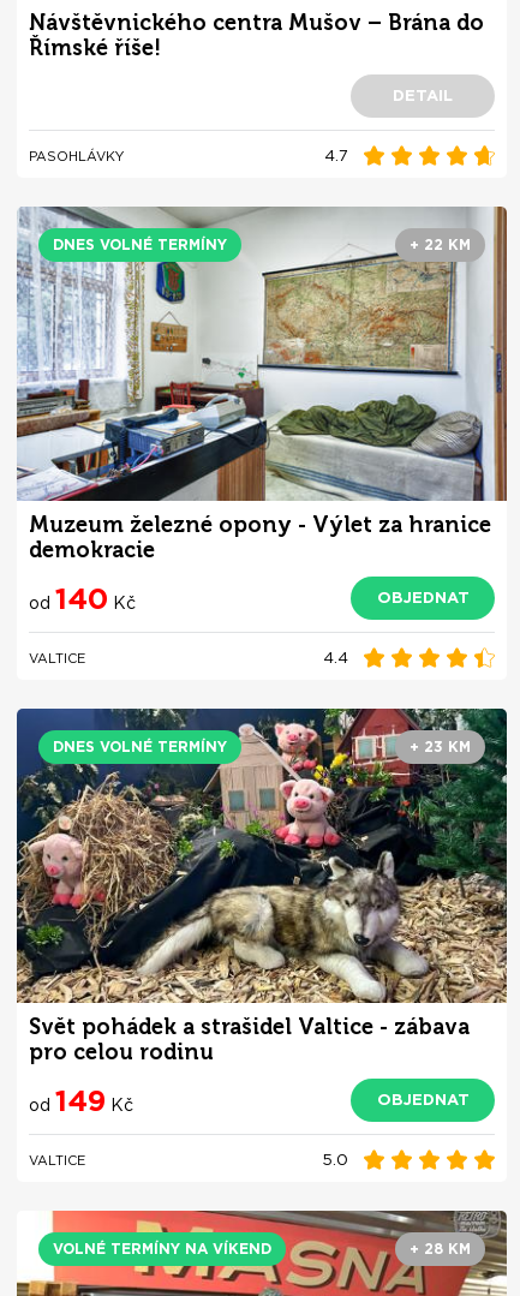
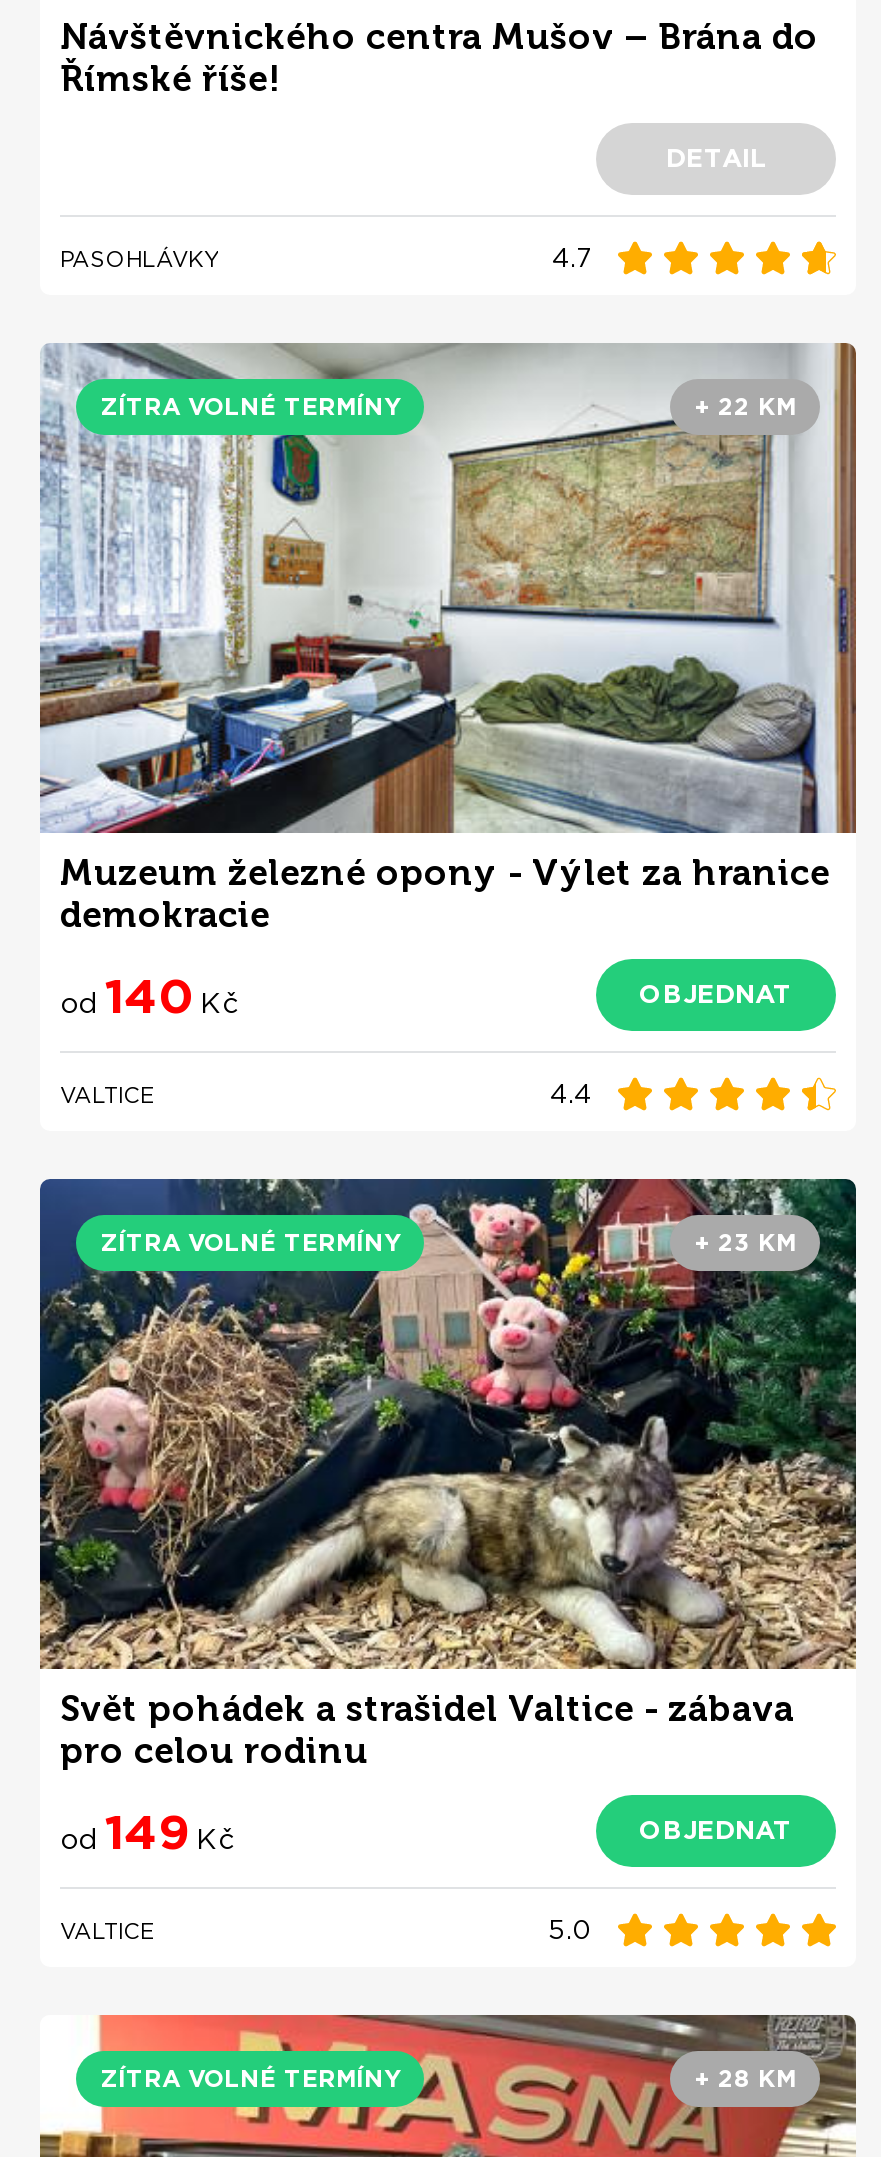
[53,236,227,254] DNES VOLNÉ TERMÍNY -> [100,391,400,421] ZÍTRA VOLNÉ TERMÍNY
[53,738,227,756] DNES VOLNÉ TERMÍNY -> [100,1227,400,1257] ZÍTRA VOLNÉ TERMÍNY
[53,1240,271,1258] VOLNÉ TERMÍNY NA VÍKEND -> [100,2063,400,2093] ZÍTRA VOLNÉ TERMÍNY

